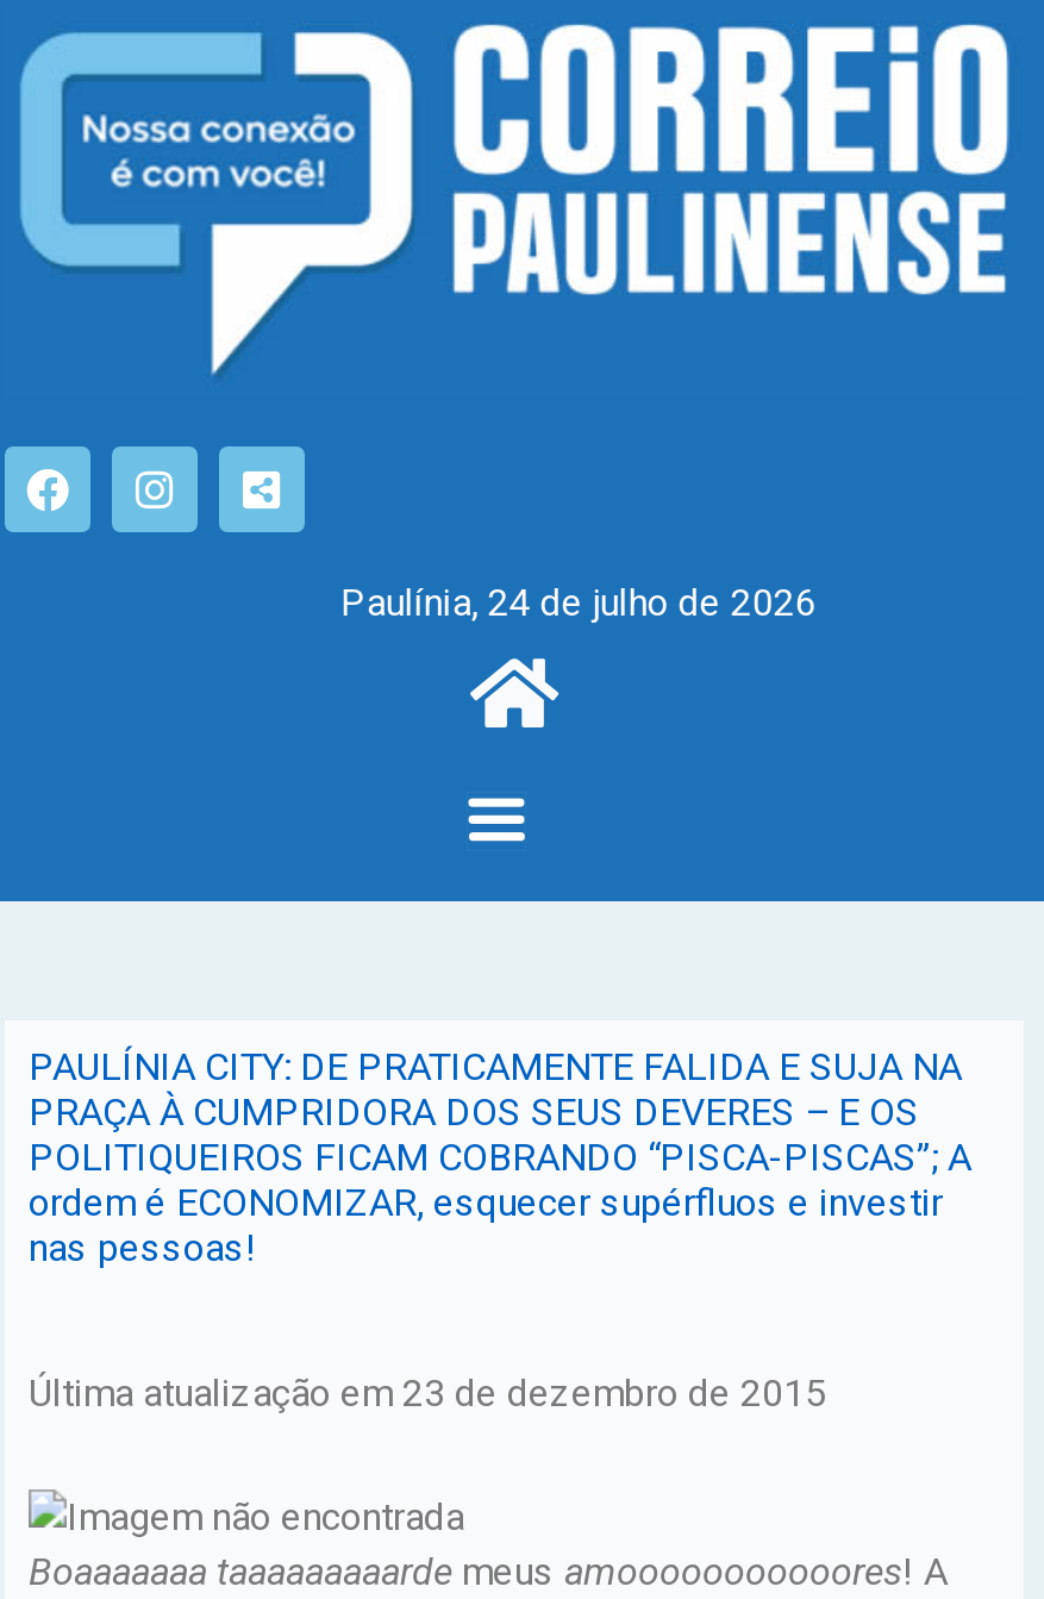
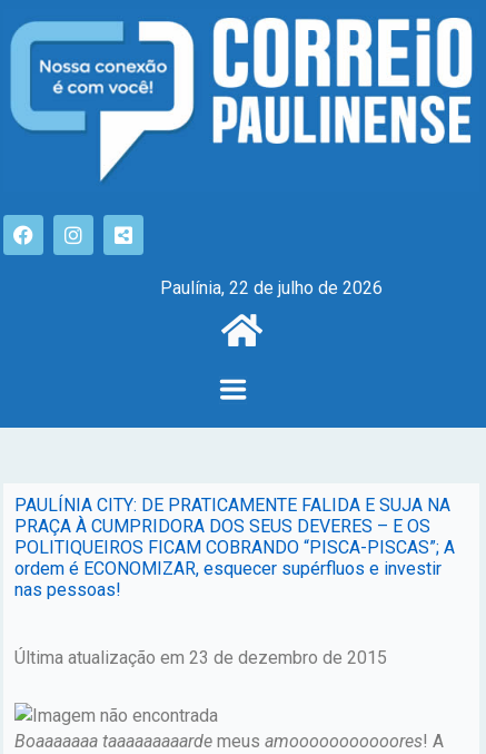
[340,580,816,626] Paulínia, 24 de julho de 2026 -> [160,278,382,299] Paulínia, 22 de julho de 2026

